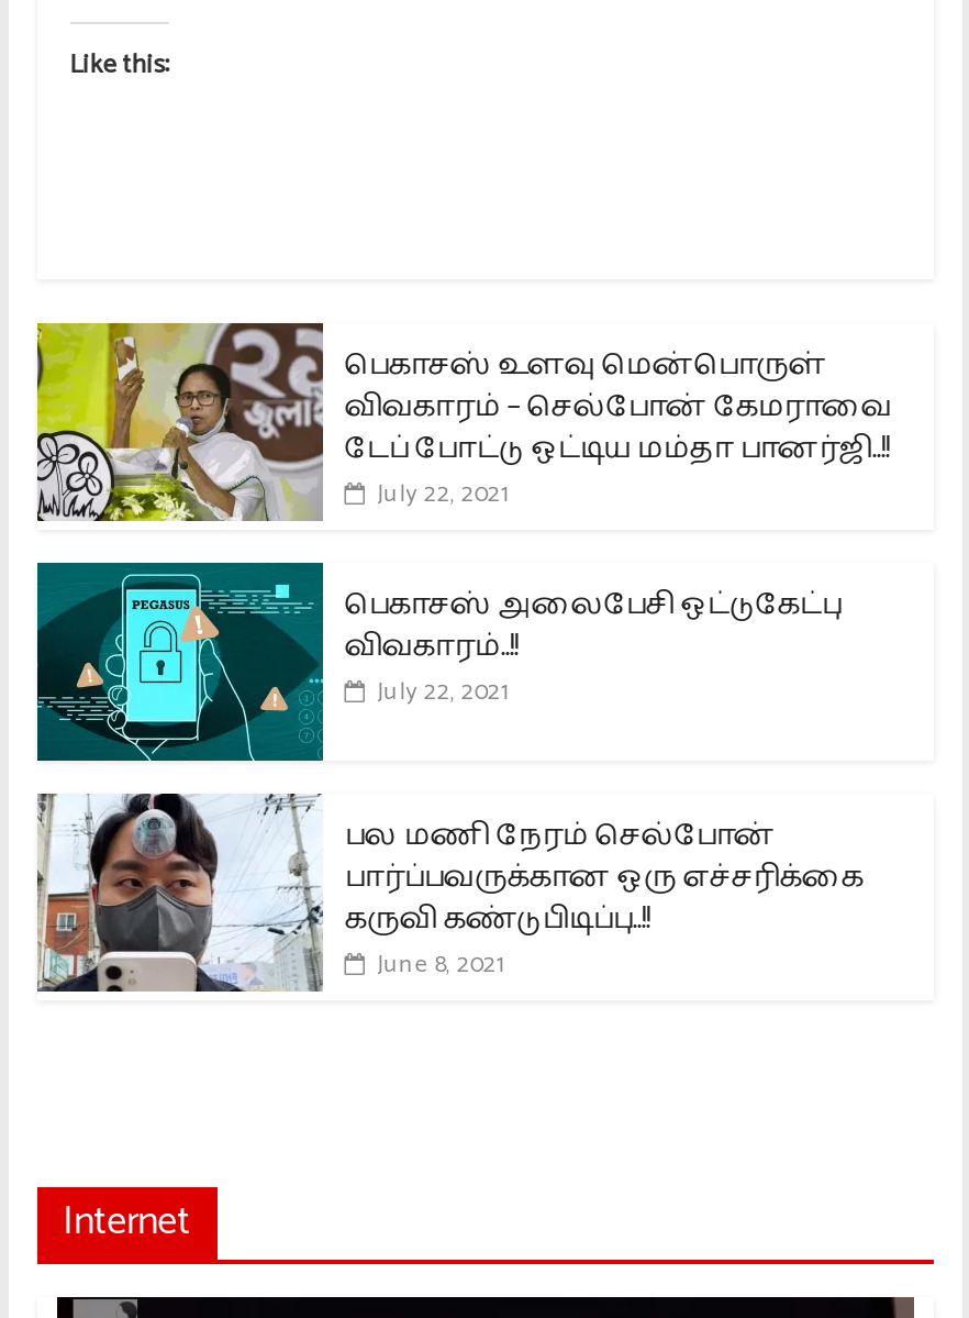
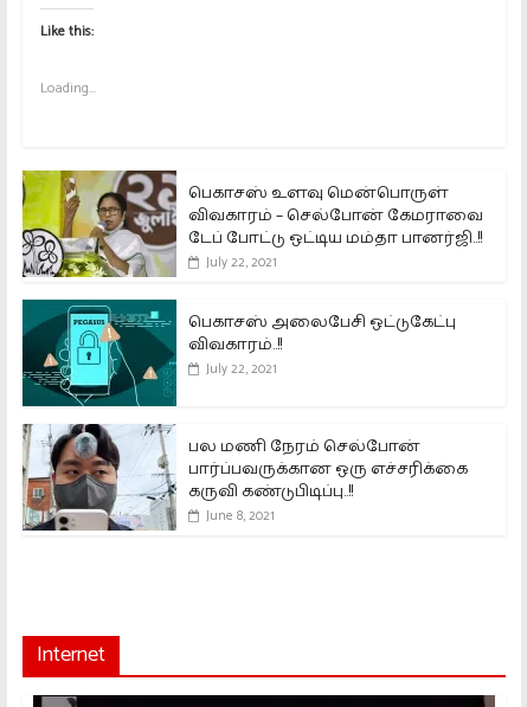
none -> [40,77,96,100] Loading...

